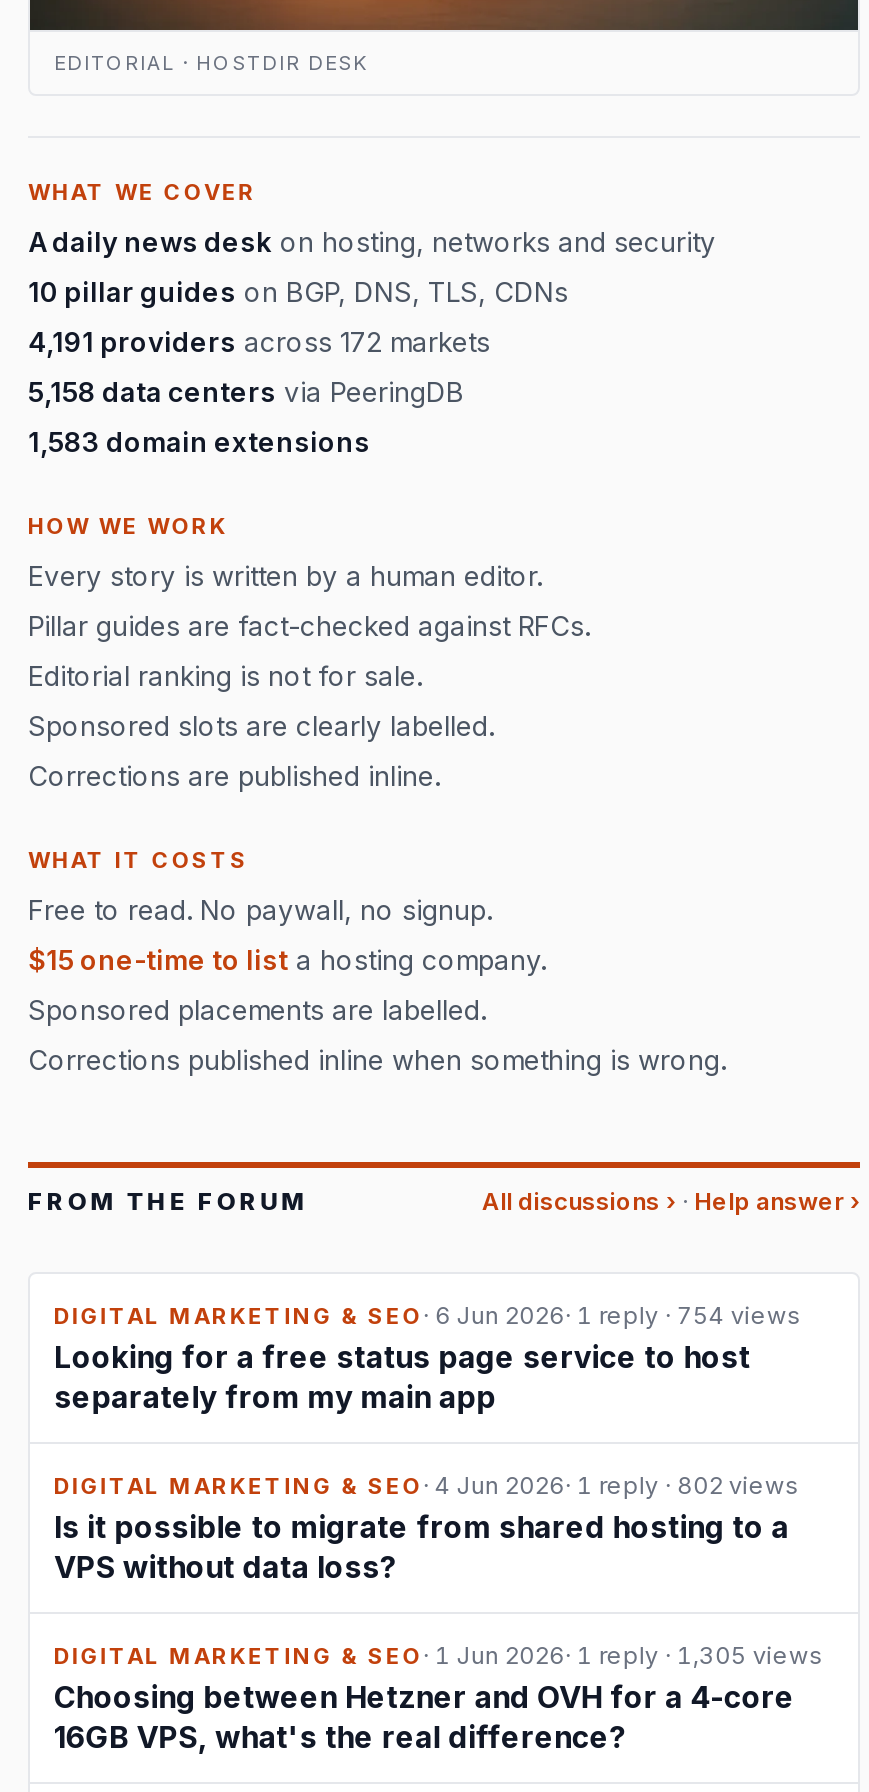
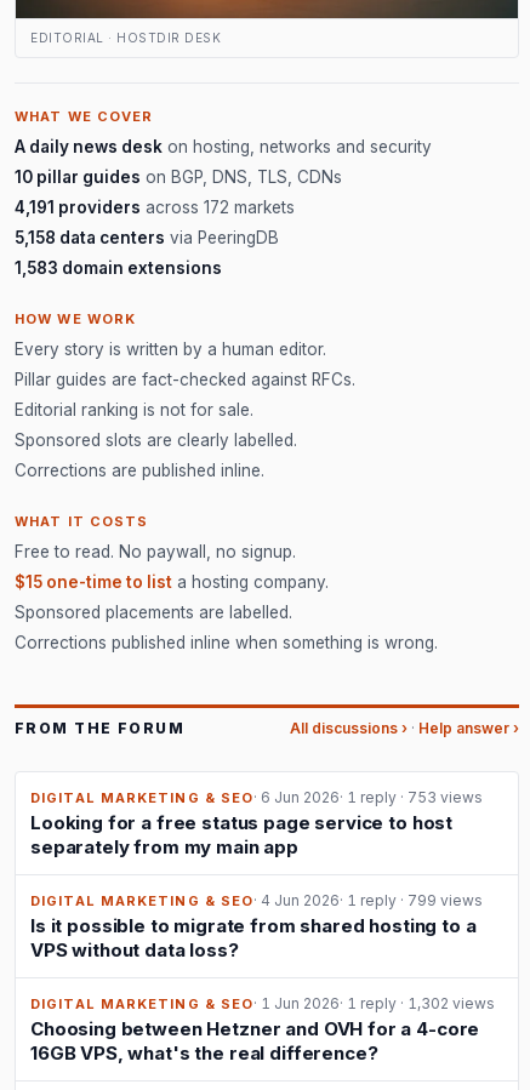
[54,1300,801,1330] DIGITAL MARKETING & SEO · 6 Jun 2026 · 1 reply · 754 views -> [30,788,483,807] DIGITAL MARKETING & SEO · 6 Jun 2026 · 1 reply · 753 views
[54,1470,799,1500] DIGITAL MARKETING & SEO · 4 Jun 2026 · 1 reply · 802 views -> [30,891,483,910] DIGITAL MARKETING & SEO · 4 Jun 2026 · 1 reply · 799 views
[54,1640,823,1670] DIGITAL MARKETING & SEO · 1 Jun 2026 · 1 reply · 1,305 views -> [30,994,495,1013] DIGITAL MARKETING & SEO · 1 Jun 2026 · 1 reply · 1,302 views

